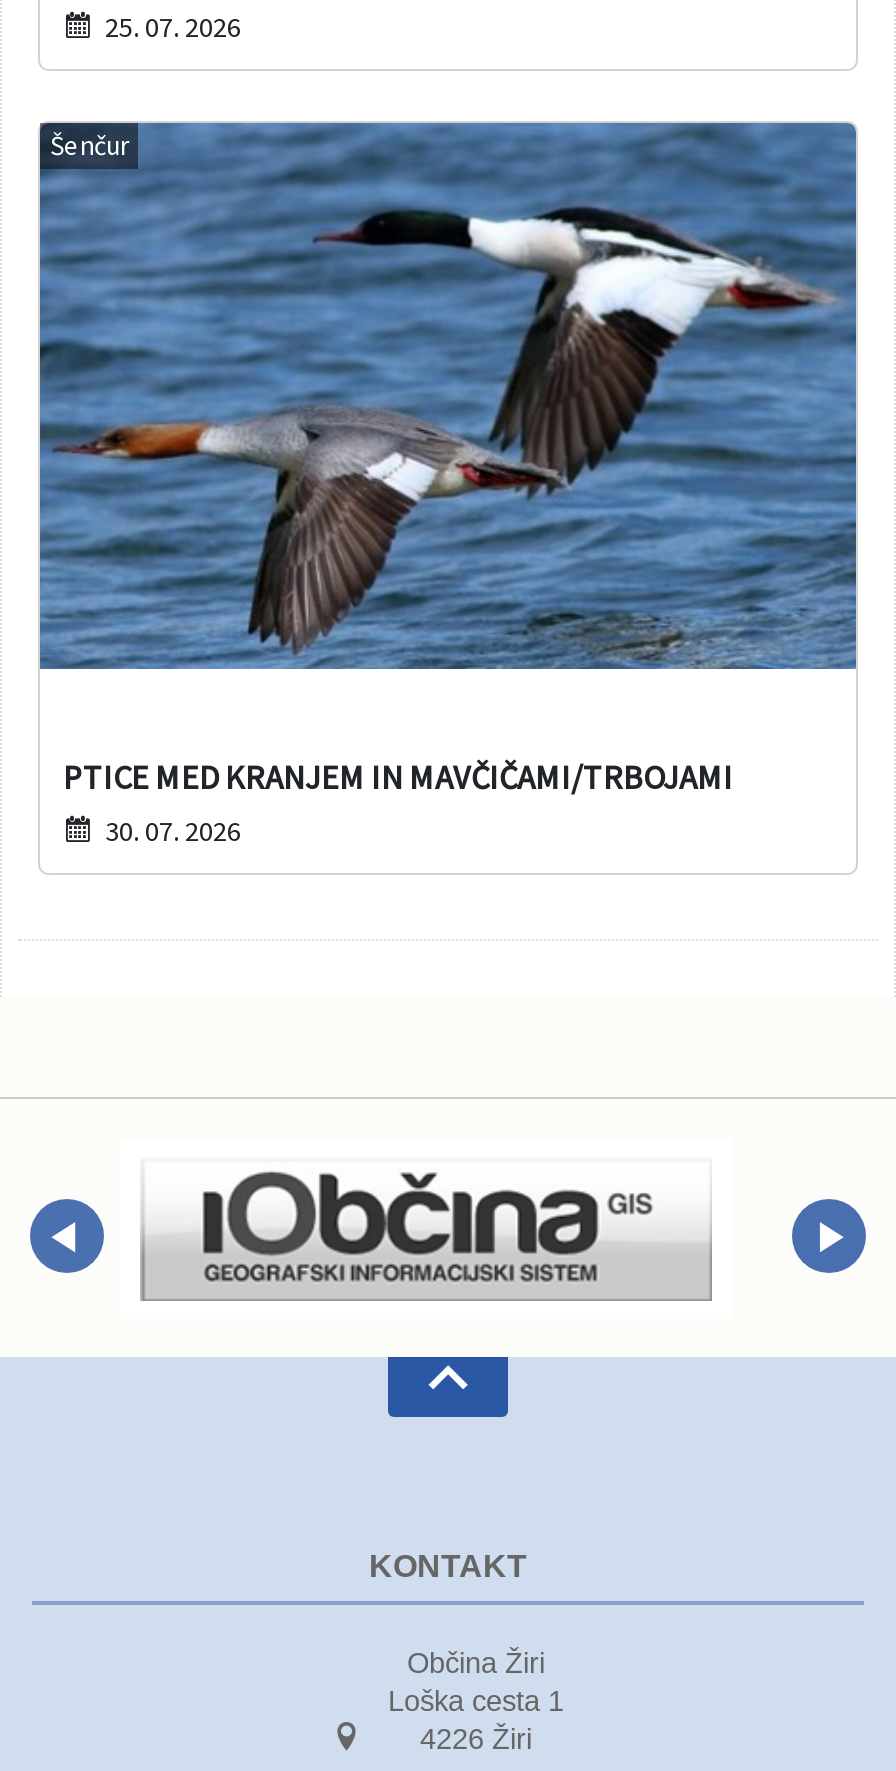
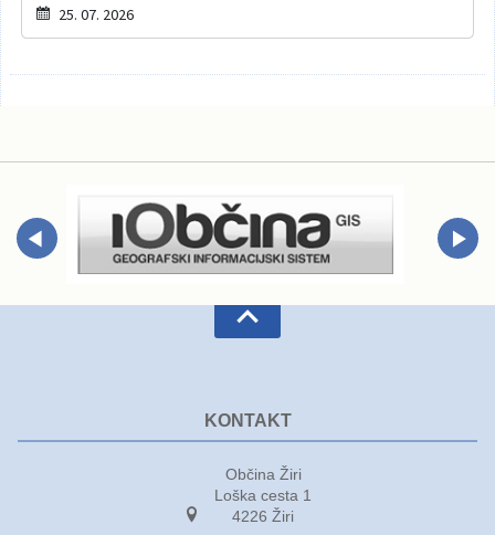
[38,120,858,670] [image] | Šenčur -> none
[63,757,733,850] PTICE MED KRANJEM IN MAVČIČAMI/TRBOJAMI | 30. 07. 2026 -> none

